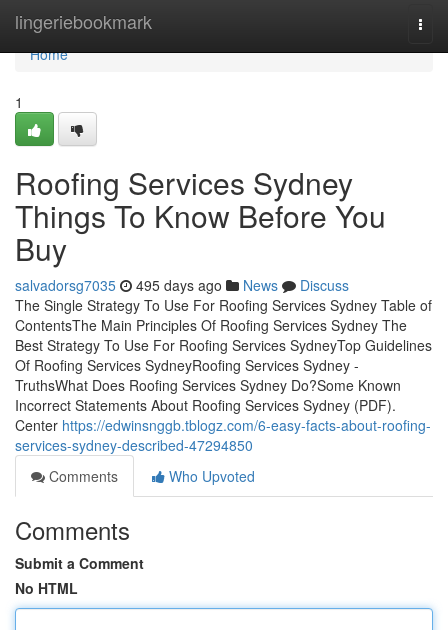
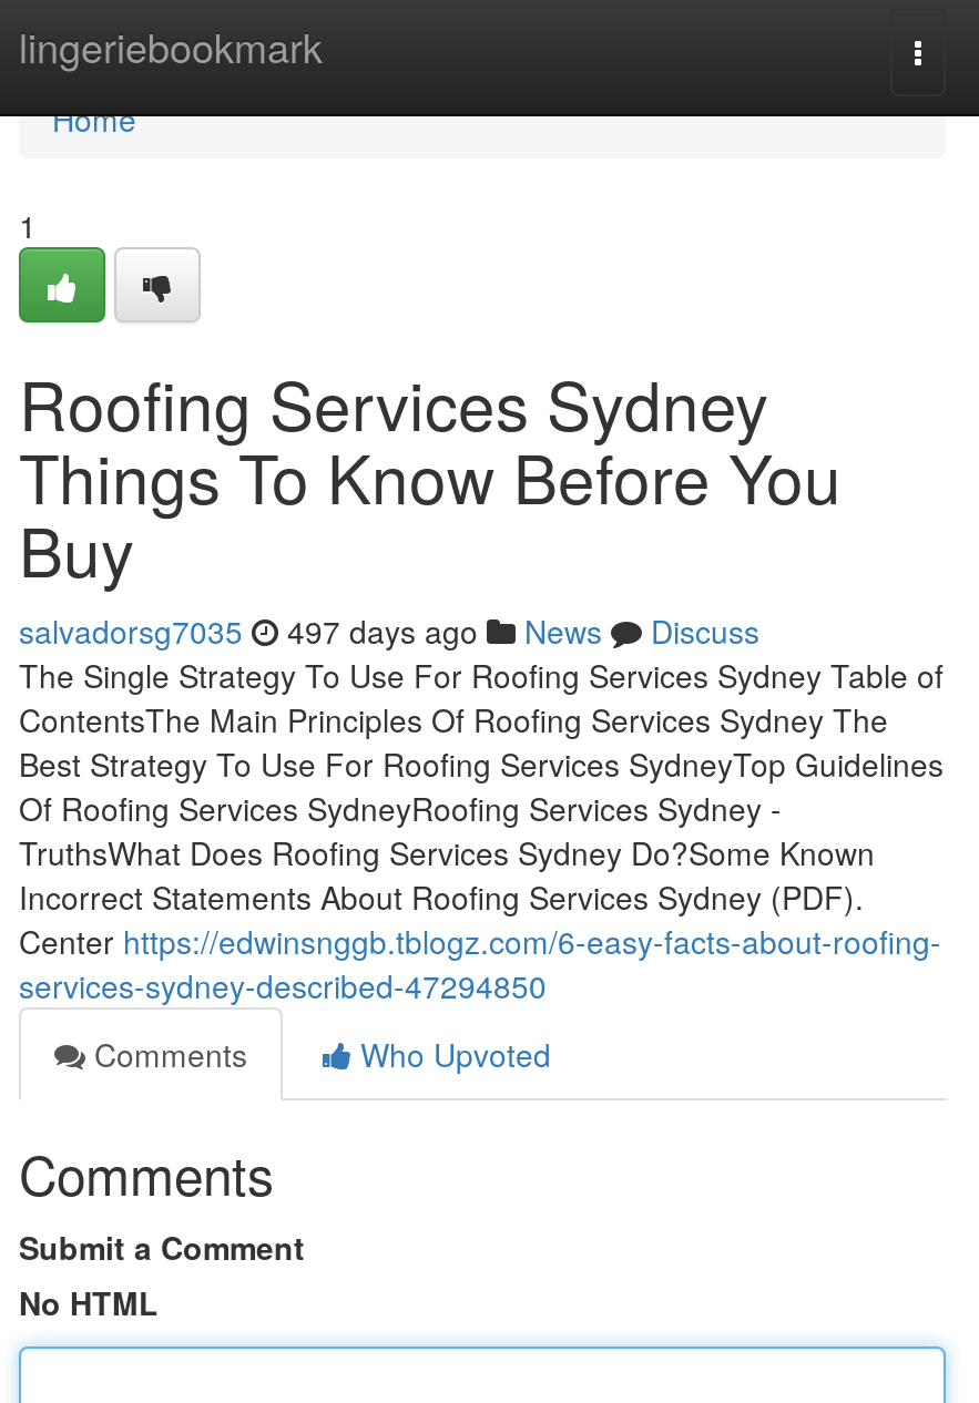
[15,275,349,295] salvadorsg7035 495 days ago News Discuss -> [19,608,759,653] salvadorsg7035 497 days ago News Discuss

